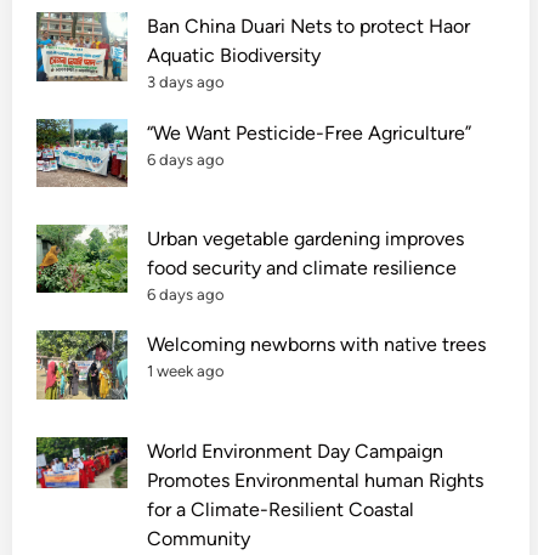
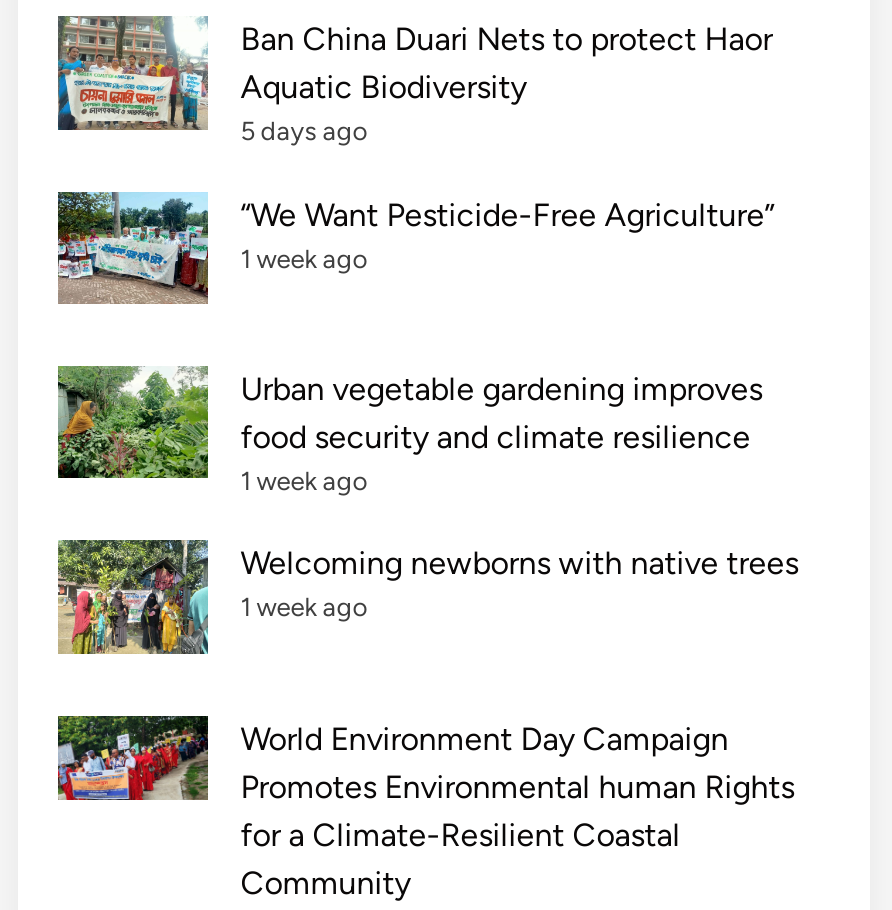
[147,73,225,92] 3 days ago -> [240,117,368,147] 5 days ago
[147,150,225,168] 6 days ago -> [240,243,368,273] 1 week ago
[147,285,225,303] 6 days ago -> [240,466,368,496] 1 week ago

